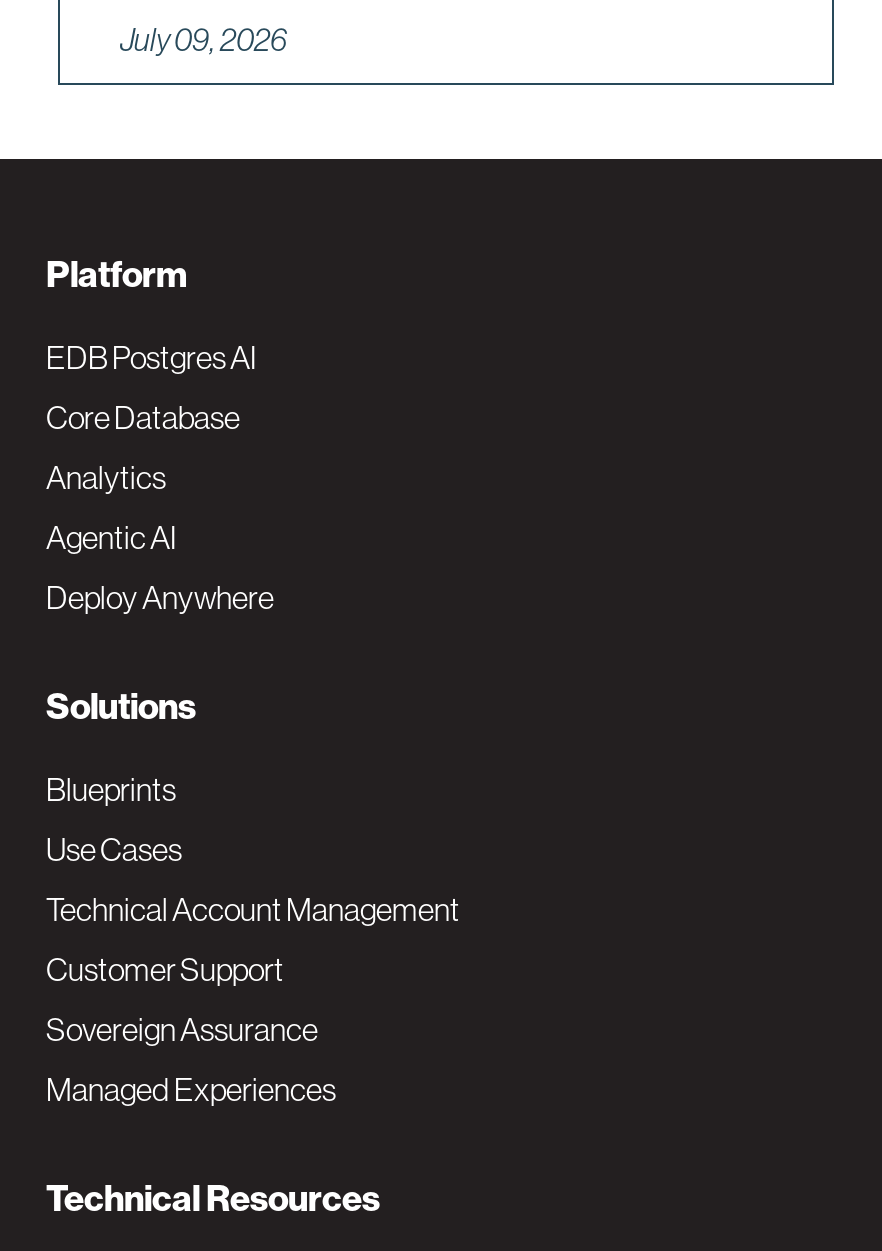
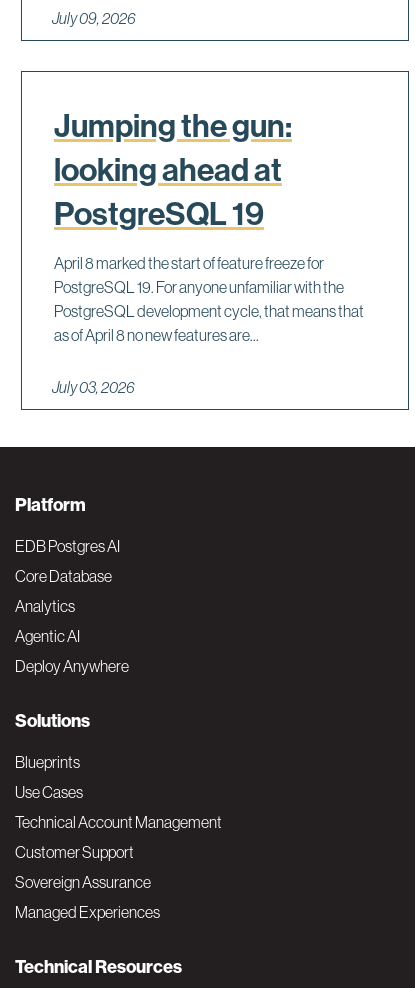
none -> [52,107,364,396] Jumping the gun: | looking ahead at | PostgreSQL 19 | April 8 marked the start of feature freeze for | PostgreSQL 19. For anyone unfamiliar with the | PostgreSQL development cycle, that means that | as of April 8 no new features are... | July 03, 2026

